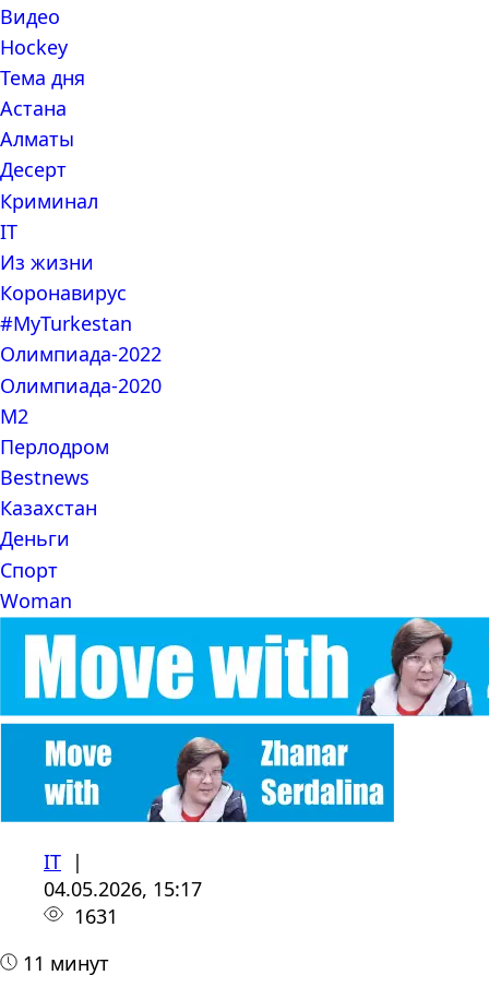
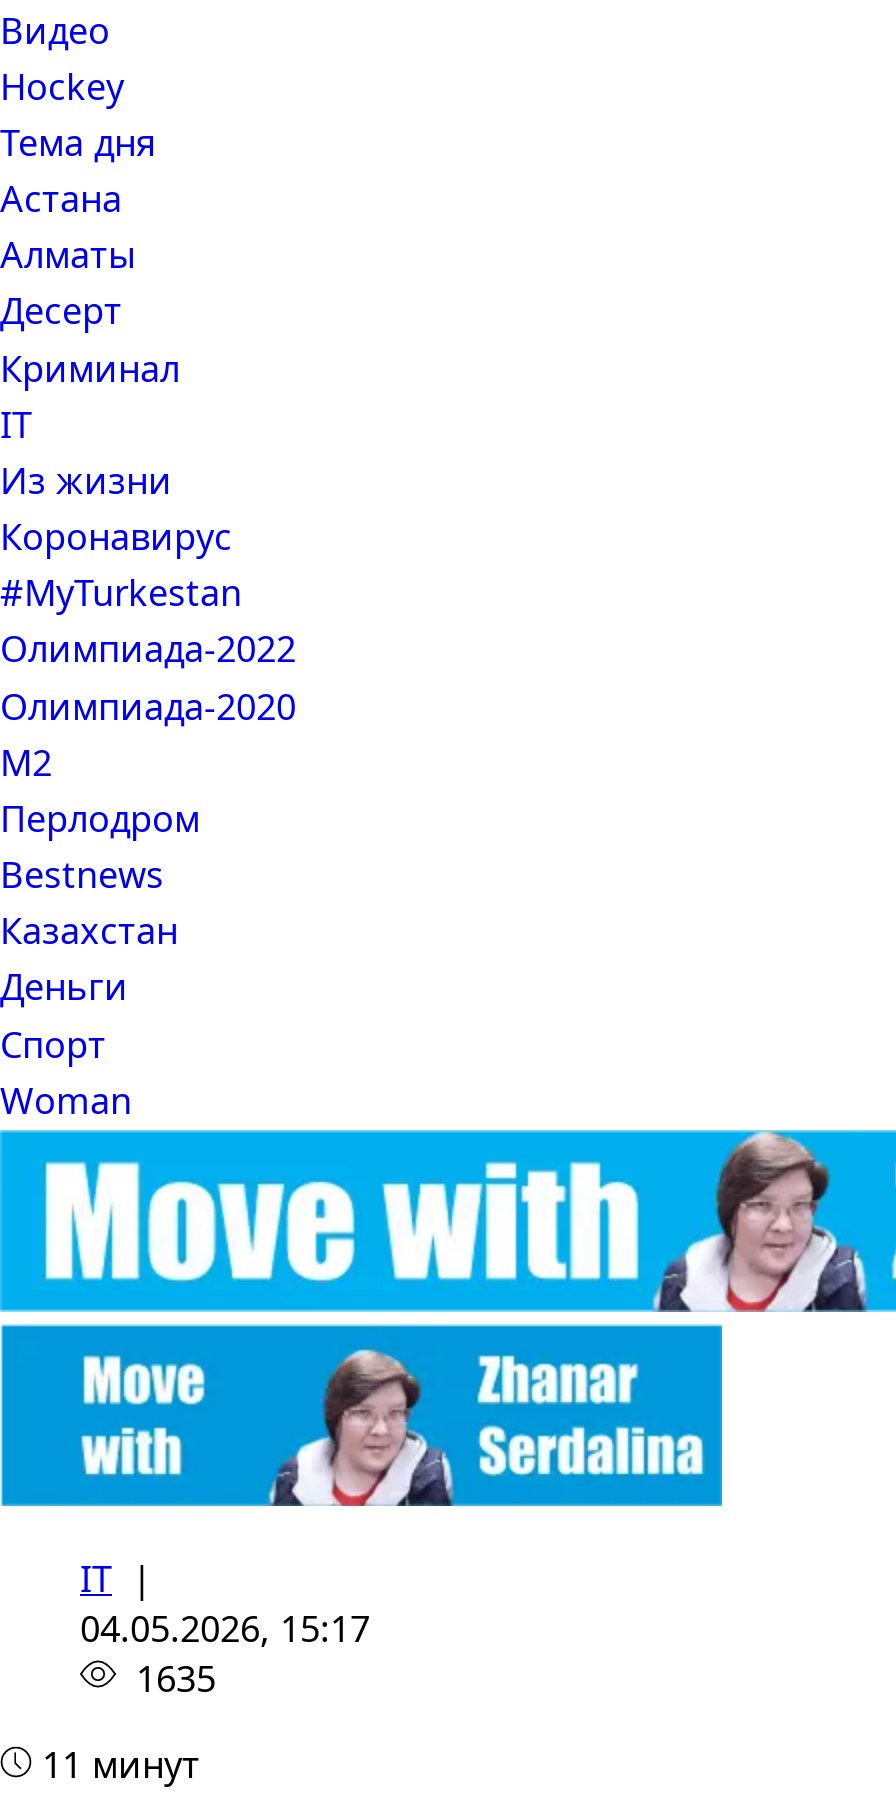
[74,903,118,929] 1631 -> [136,1654,216,1702] 1635

